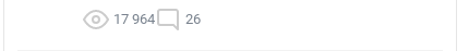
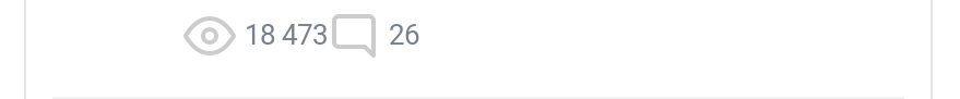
[113,11,201,27] 17 964 26 -> [245,19,419,51] 18 473 26

